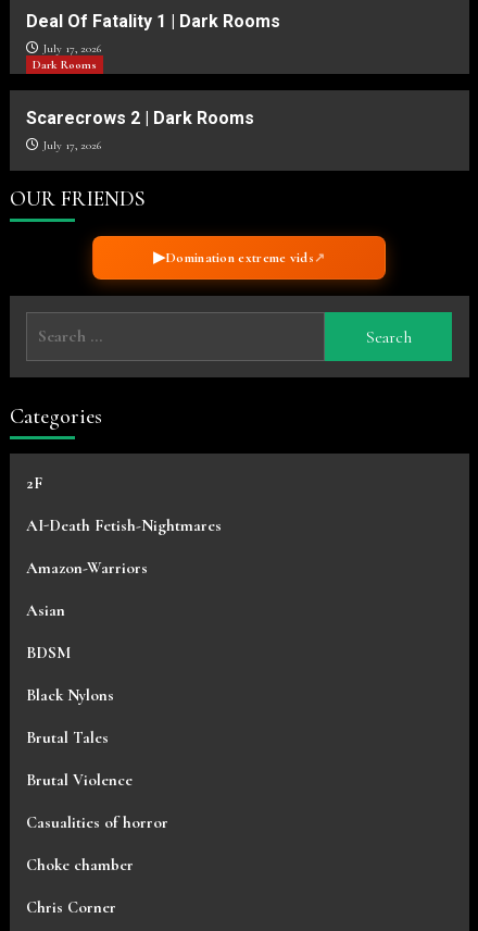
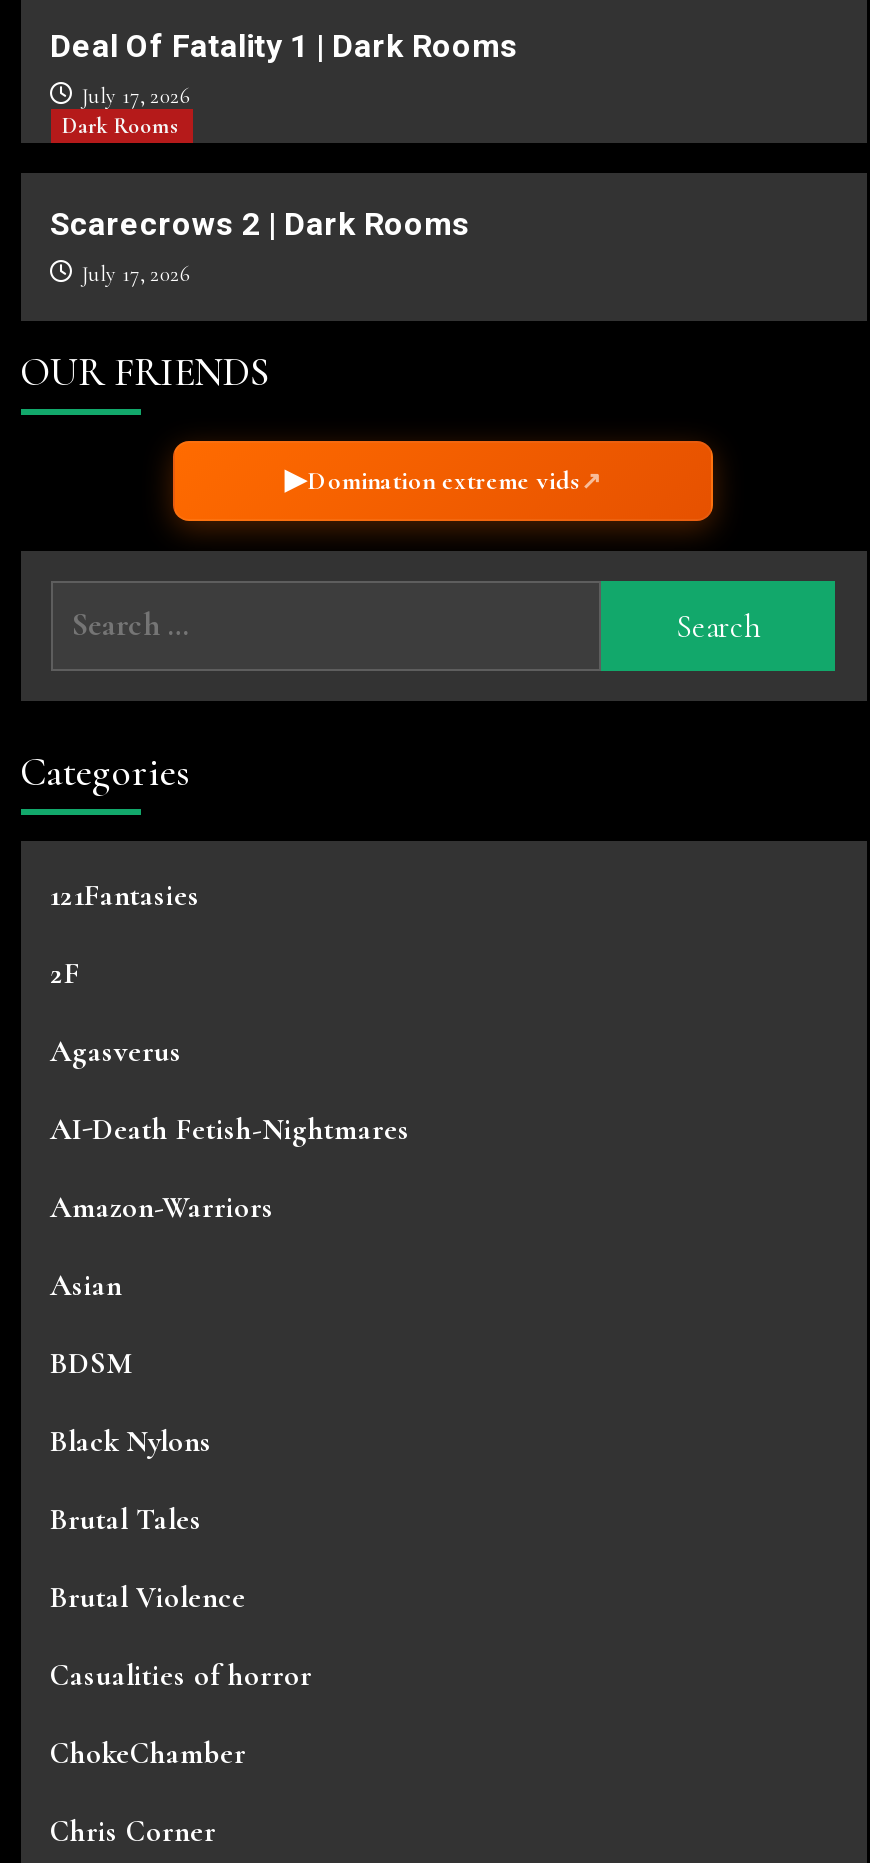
none -> [50,877,200,913] 121Fantasies
none -> [50,1033,182,1069] Agasverus
[26,855,133,875] Choke chamber -> [50,1735,246,1771] ChokeChamber

